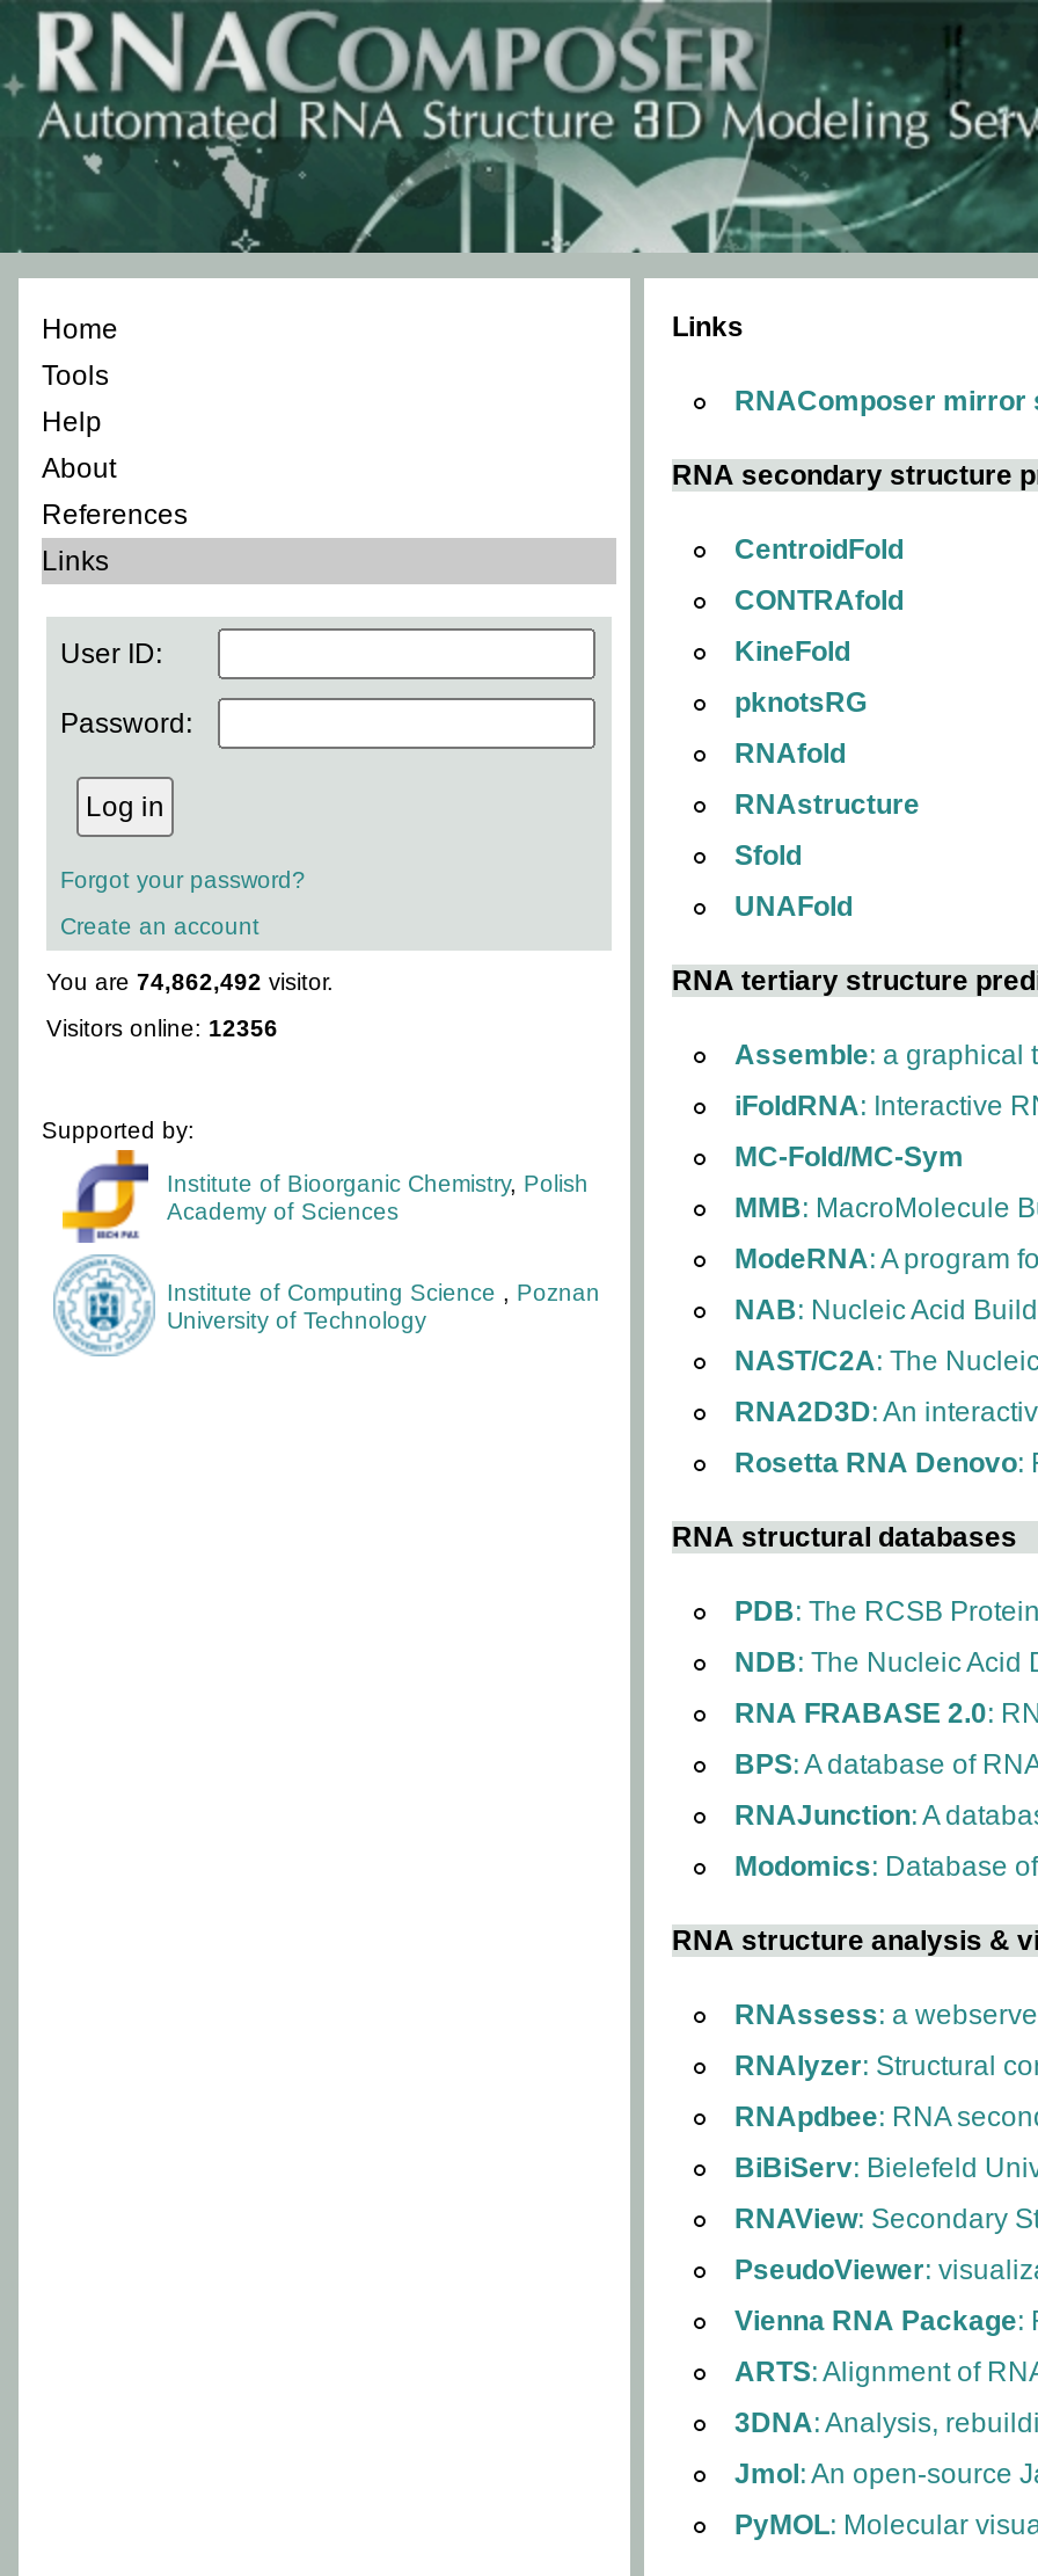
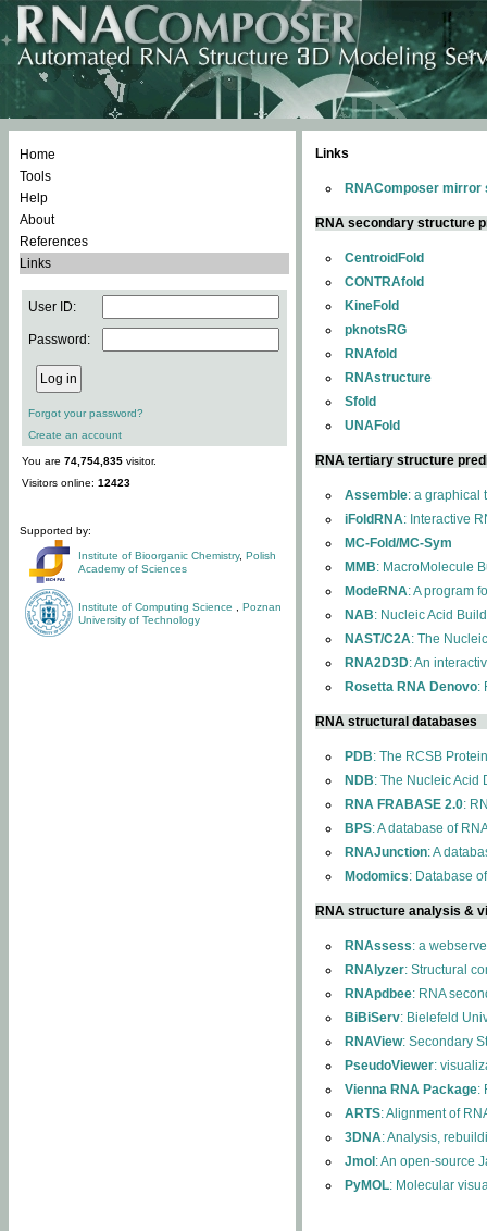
[46,969,334,995] You are 74,862,492 visitor. -> [22,455,157,467] You are 74,754,835 visitor.
[46,1016,278,1041] Visitors online: 12356 -> [22,477,130,489] Visitors online: 12423

